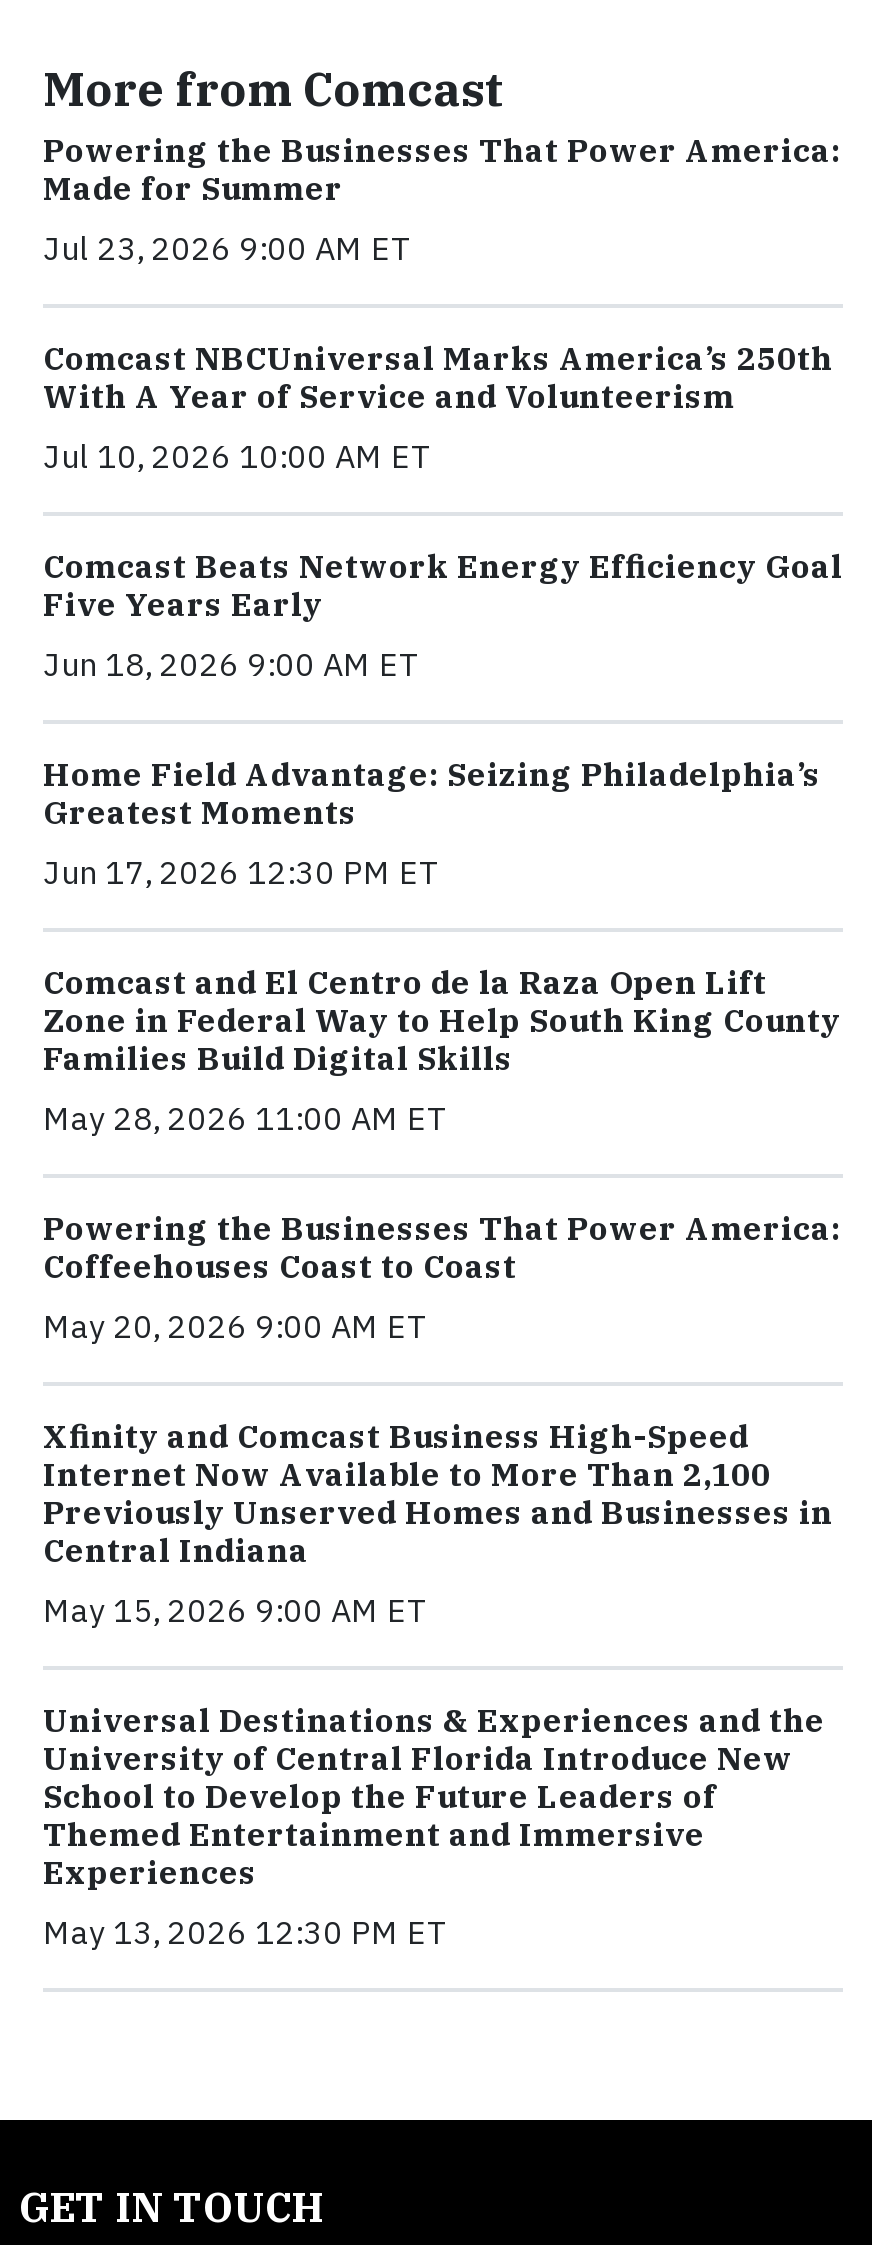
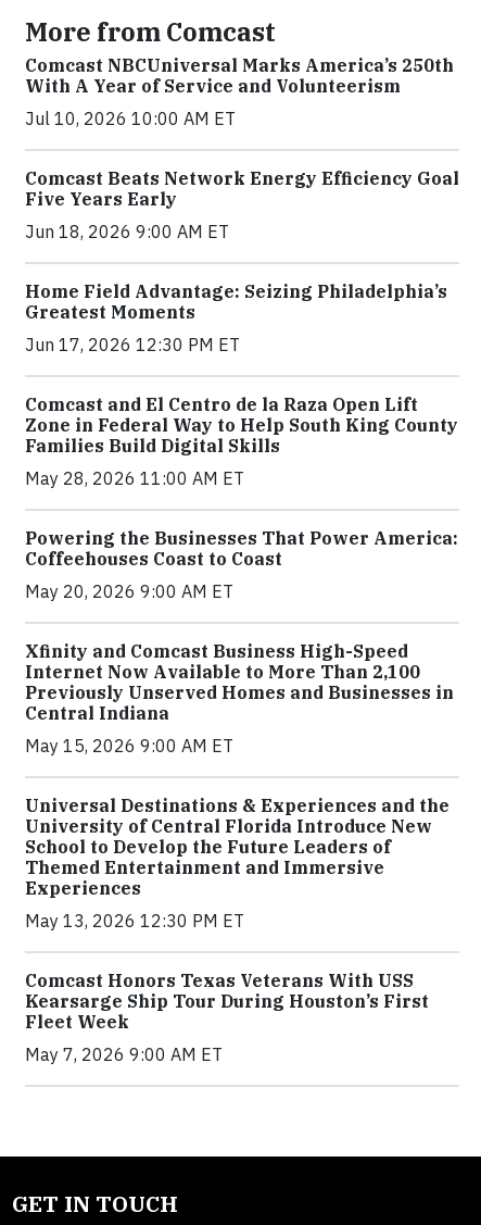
[43,130,841,268] Powering the Businesses That Power America: | Made for Summer | Jul 23, 2026 9:00 AM ET -> none
moved [43,338,843,1952] -> [25,55,459,932]: Comcast NBCUniversal Marks America’s 250th | With A Year of Service and Volunteerism | Jul 10, 2026 10:00 AM ET | ... | Experiences | May 13, 2026 12:30 PM ET
none -> [25,970,429,1065] Comcast Honors Texas Veterans With USS | Kearsarge Ship Tour During Houston’s First | Fleet Week | May 7, 2026 9:00 AM ET

